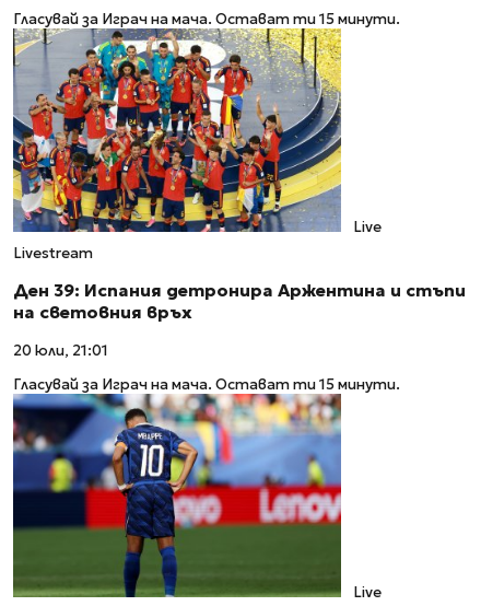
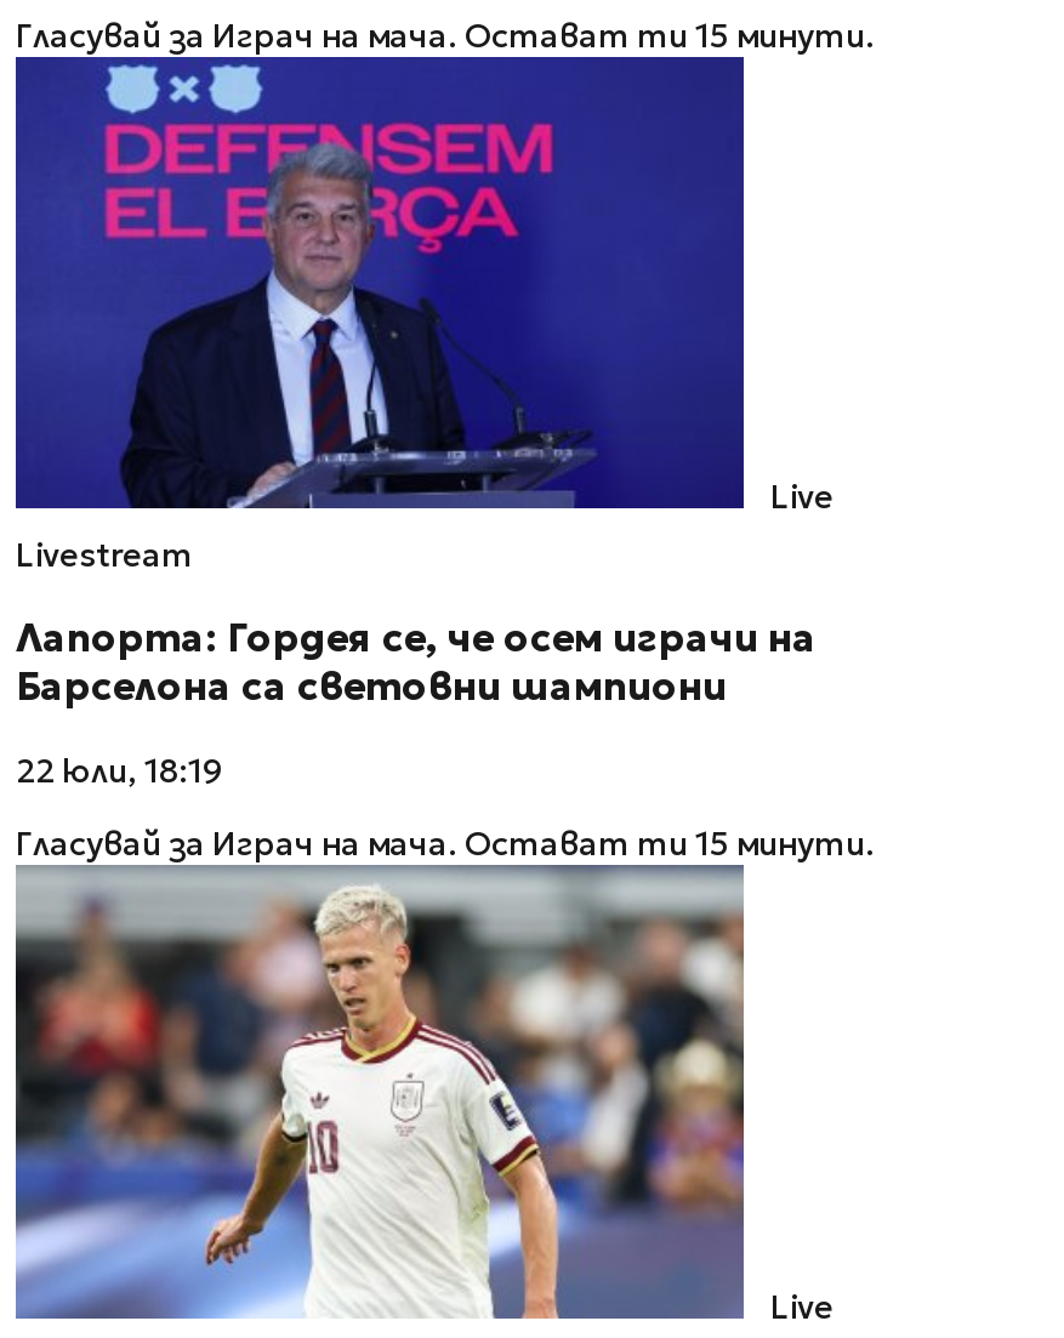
[12,32,342,233] [image] -> [13,64,746,511] [image]
[13,280,466,323] Ден 39: Испания детронира Аржентина и стъпи | на световния връх -> [16,616,817,710] Лапорта: Гордея се, че осем играчи на | Барселона са световни шампиони
[13,341,108,360] 20 юли, 21:01 -> [16,751,222,792] 22 юли, 18:19
[12,396,342,598] [image] -> [13,872,746,1321] [image]

